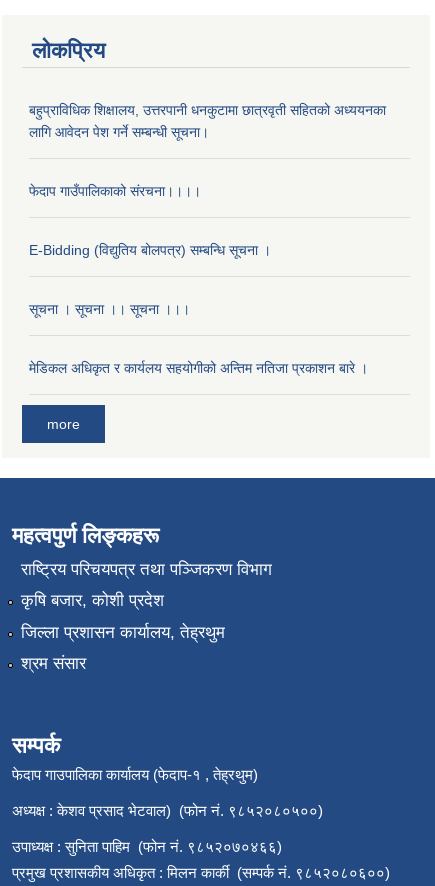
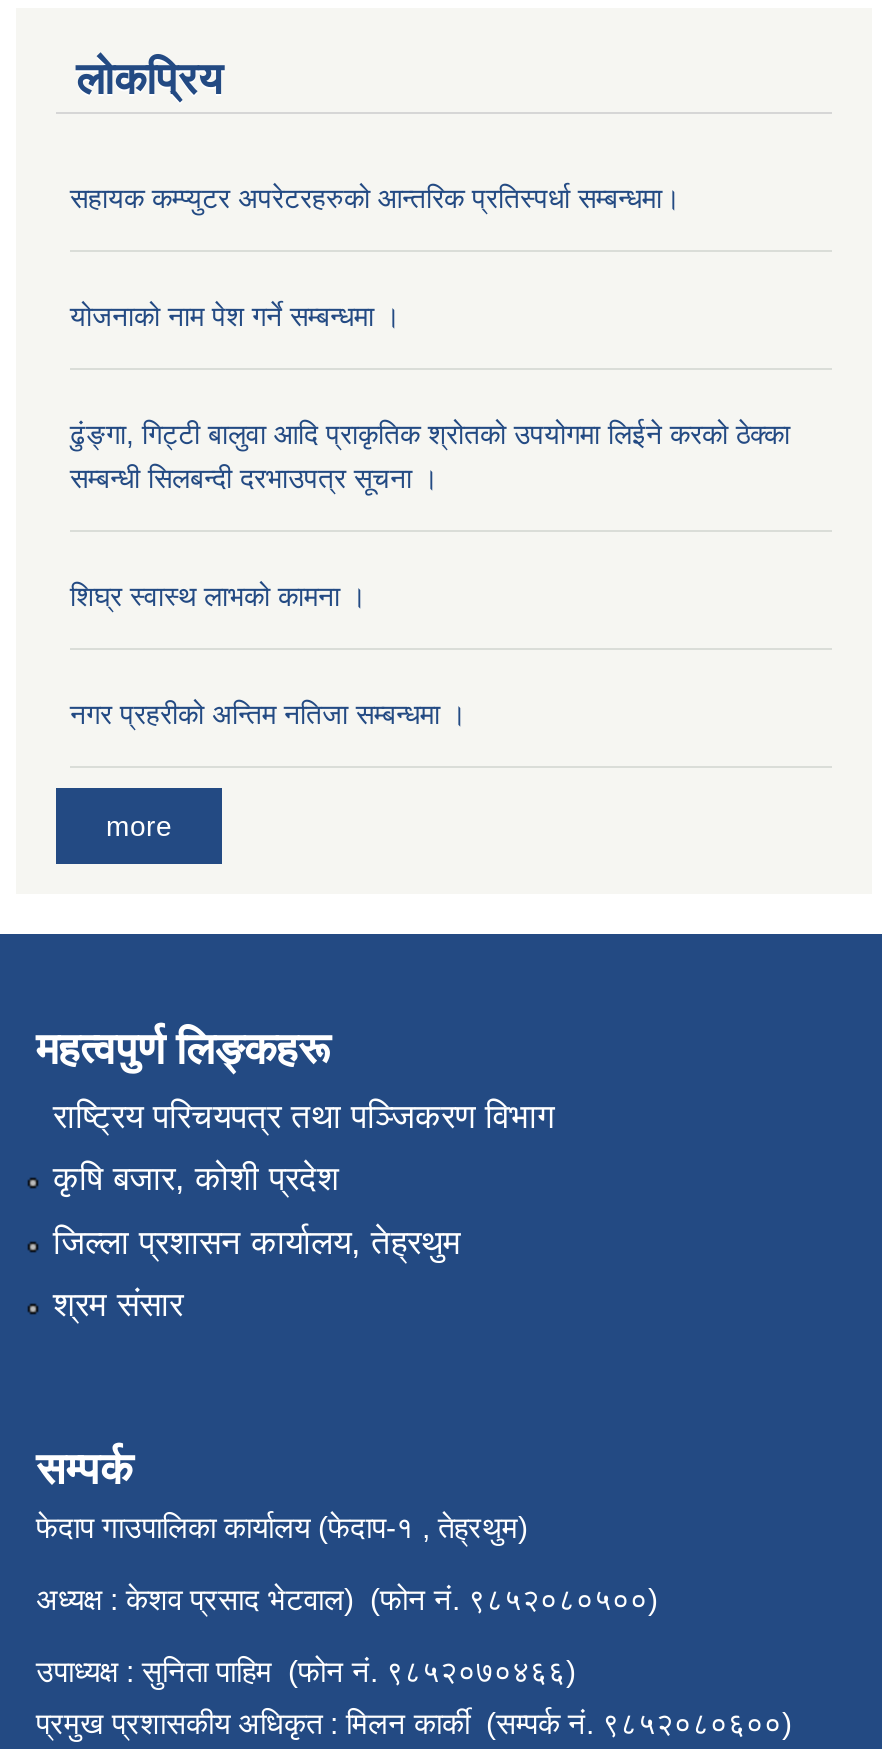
[29,102,386,140] बहुप्राविधिक शिक्षालय, उत्तरपानी धनकुटामा छात्रवृती सहितको अध्ययनका | लागि आवेदन पेश गर्ने सम्बन्धी सूचना। -> [70,182,680,214] सहायक कम्प्युटर अपरेटरहरुको आन्तरिक प्रतिस्पर्धा सम्बन्धमा।
[29,183,201,199] फेदाप गाउँपालिकाको संरचना।।।। -> [70,300,400,332] योजनाको नाम पेश गर्ने सम्बन्धमा ।
[29,242,271,258] E-Bidding (विद्युतिय बोलपत्र) सम्बन्धि सूचना । -> [70,418,790,494] ढुंङ्गा, गिट्टी बालुवा आदि प्राकृतिक श्रोतको उपयोगमा लिईने करको ठेक्का | सम्बन्धी सिलबन्दी दरभाउपत्र सूचना ।
[29,301,190,317] सूचना । सूचना ।। सूचना ।।। -> [70,580,366,612] शिघ्र स्वास्थ लाभको कामना ।
[29,360,368,376] मेडिकल अधिकृत र कार्यलय सहयोगीको अन्तिम नतिजा प्रकाशन बारे । -> [70,698,466,730] नगर प्रहरीको अन्तिम नतिजा सम्बन्धमा ।

